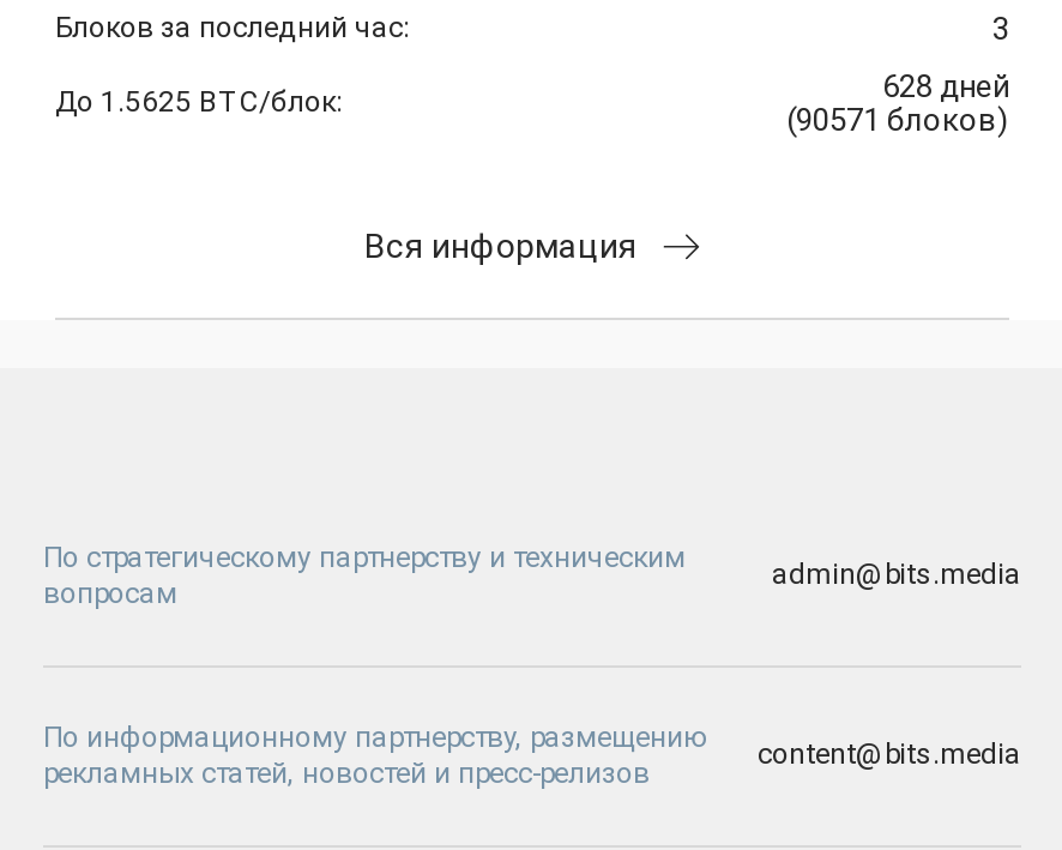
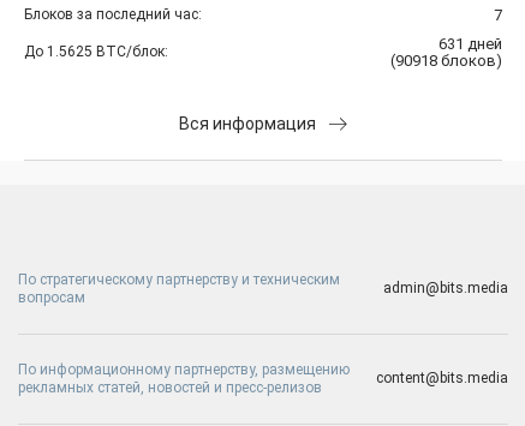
[992,12,1009,48] 3 -> [494,6,502,24] 7
[882,69,1009,105] 628 дней -> [439,35,502,53] 631 дней
[786,103,1009,139] (90571 блоков) -> [390,52,502,70] (90918 блоков)

